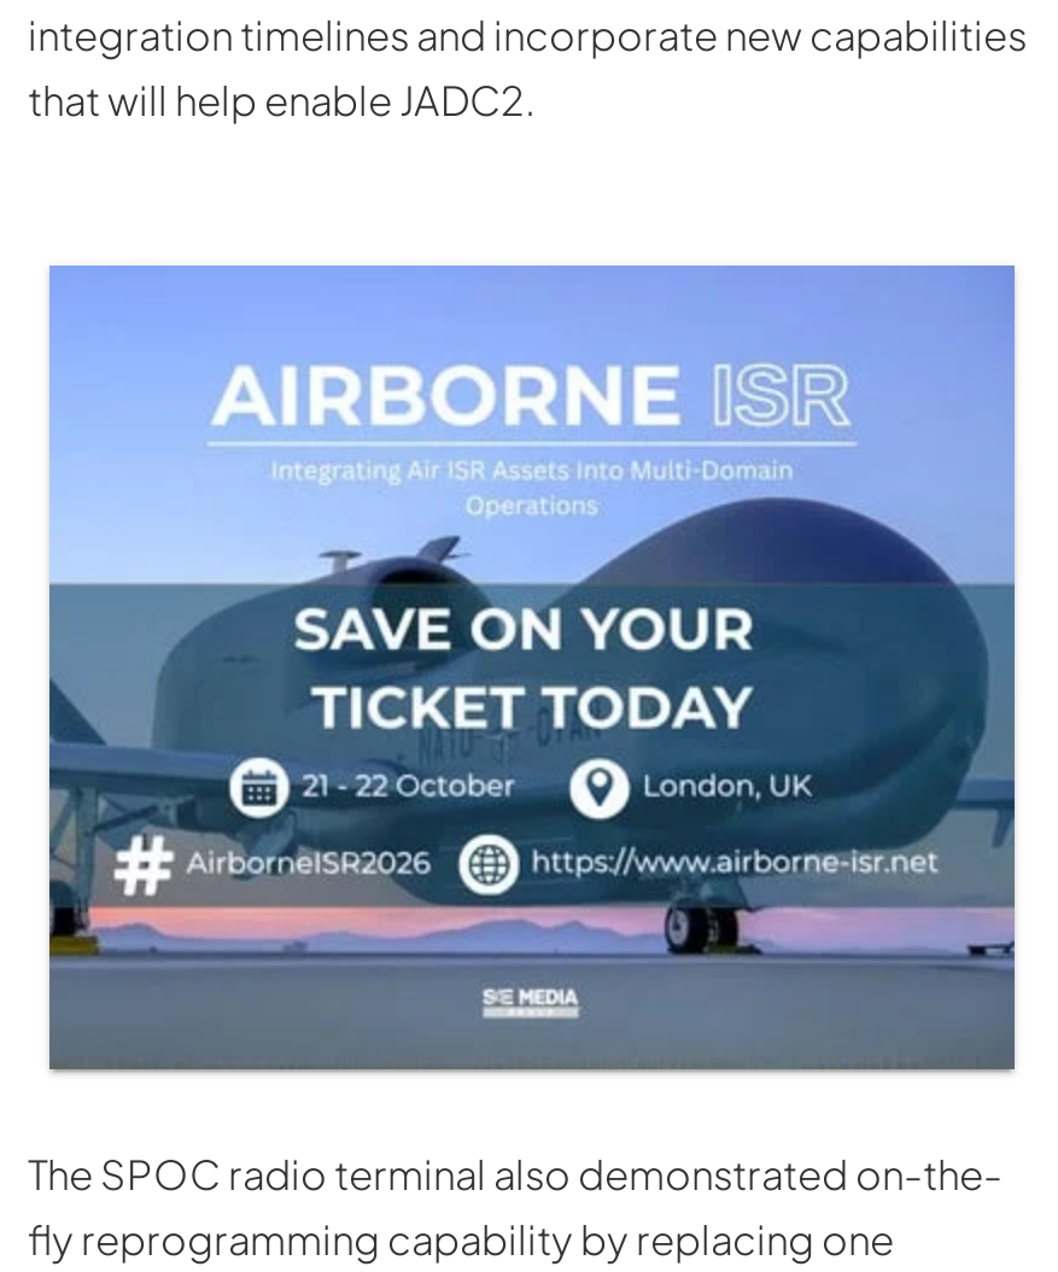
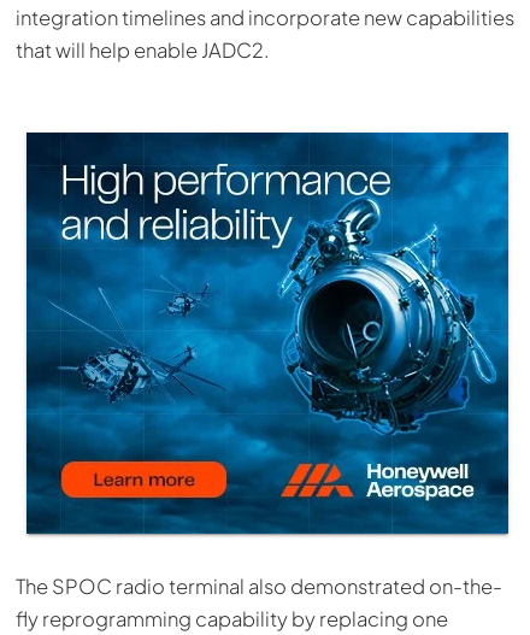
[47,266,1017,1072] [image] -> [25,131,508,534] [image]

